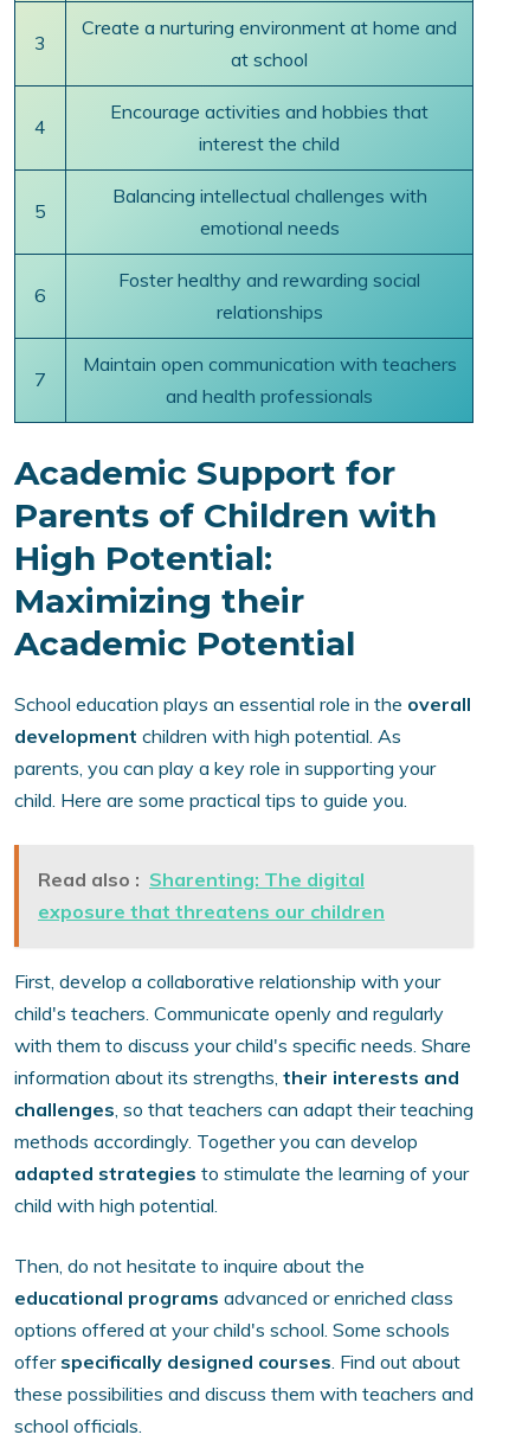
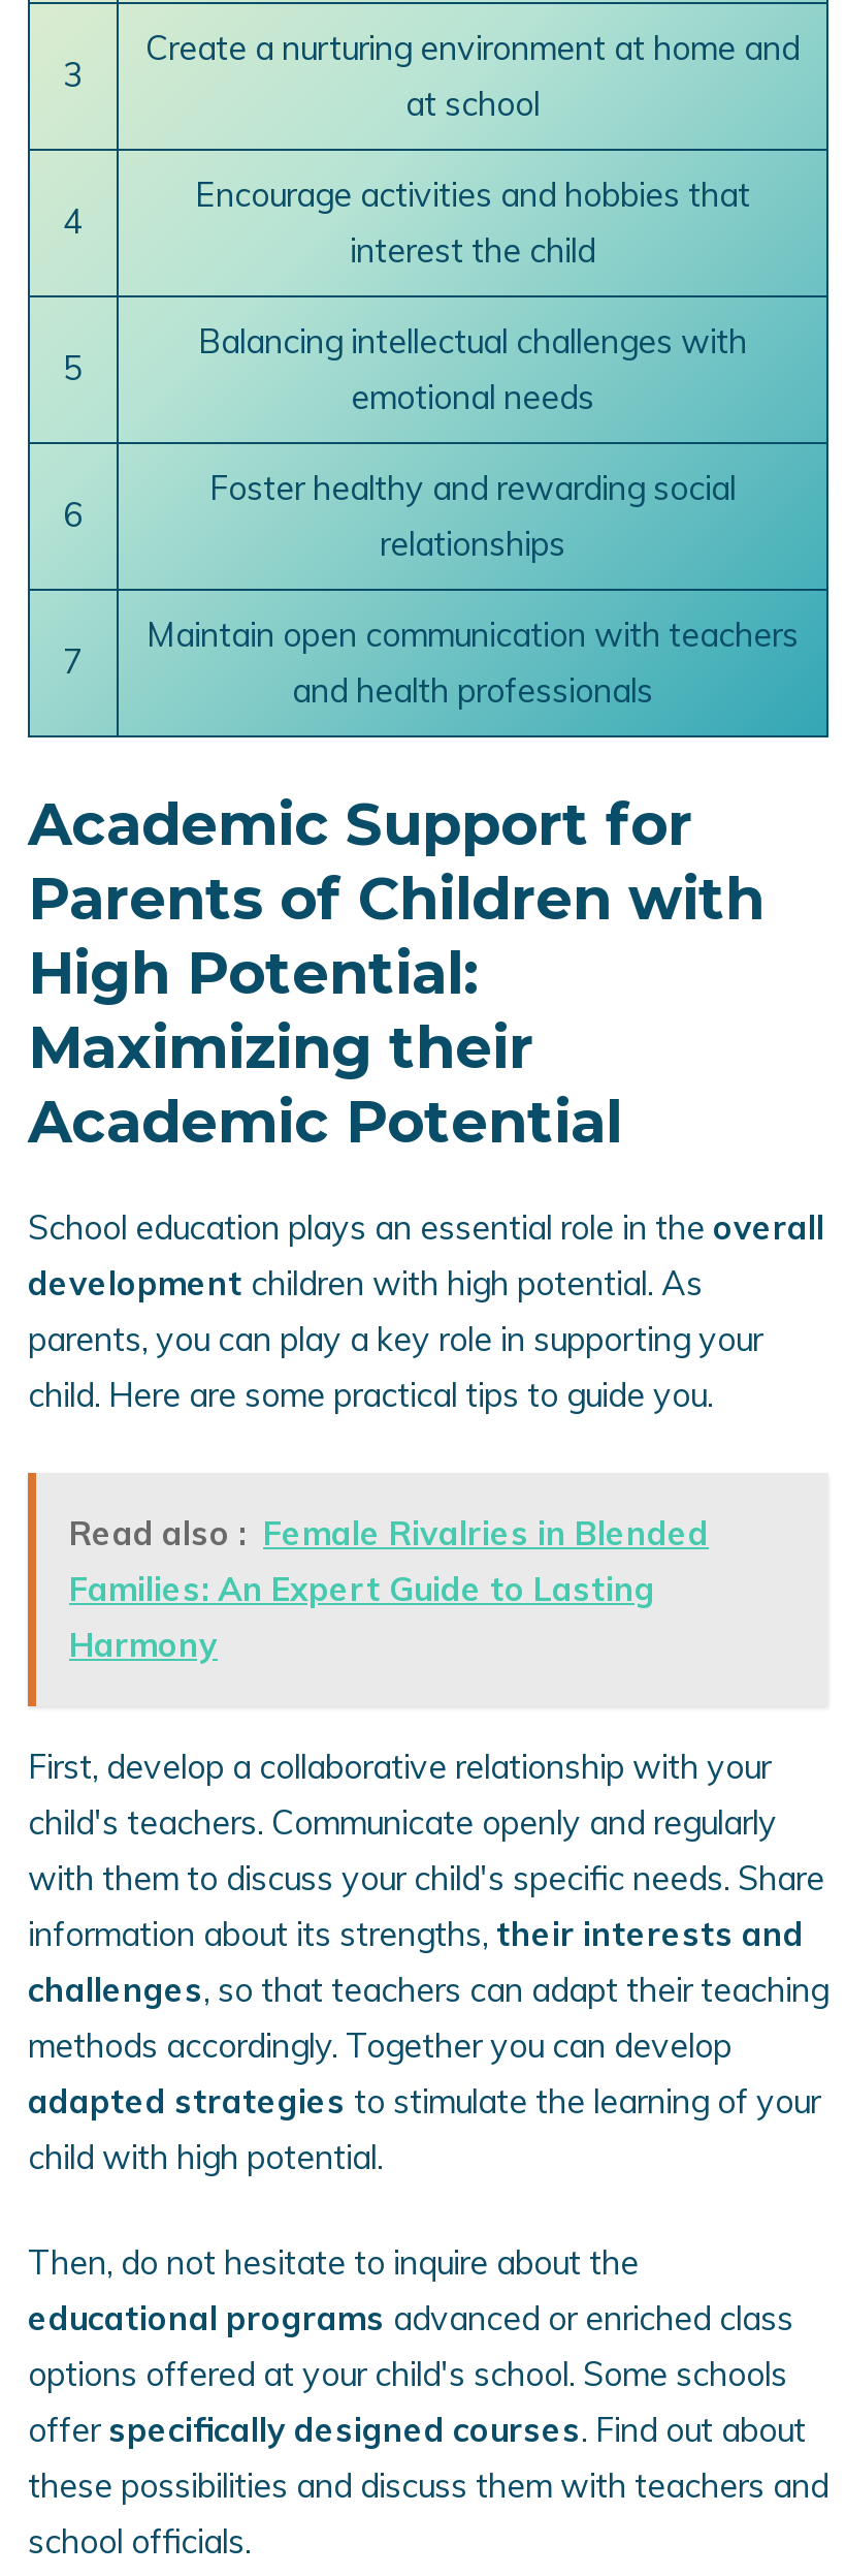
[38,867,385,923] Read also : Sharenting: The digital | exposure that threatens our children -> [69,1512,709,1665] Read also : Female Rivalries in Blended | Families: An Expert Guide to Lasting | Harmony

